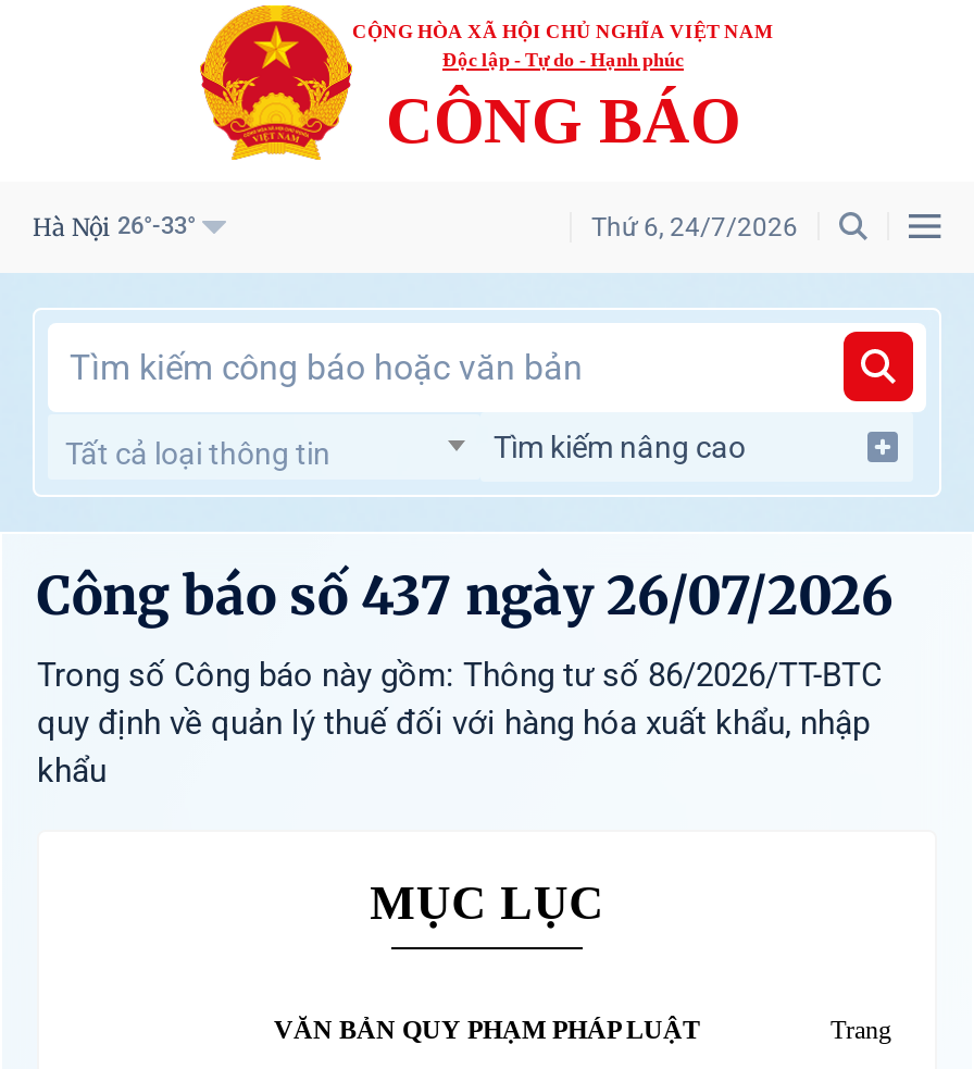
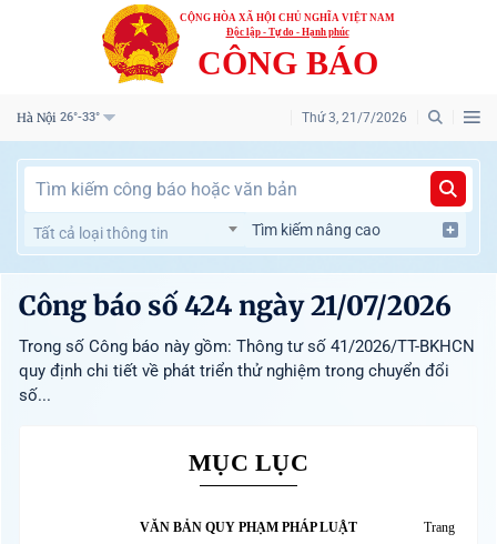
[591,211,798,241] Thứ 6, 24/7/2026 -> [302,109,407,125] Thứ 3, 21/7/2026
[37,561,894,790] Công báo số 437 ngày 26/07/2026 | Trong số Công báo này gồm: Thông tư số 86/2026/TT-BTC | quy định về quản lý thuế đối với hàng hóa xuất khẩu, nhập | khẩu -> [19,288,475,405] Công báo số 424 ngày 21/07/2026 | Trong số Công báo này gồm: Thông tư số 41/2026/TT-BKHCN | quy định chi tiết về phát triển thử nghiệm trong chuyển đổi | số...

